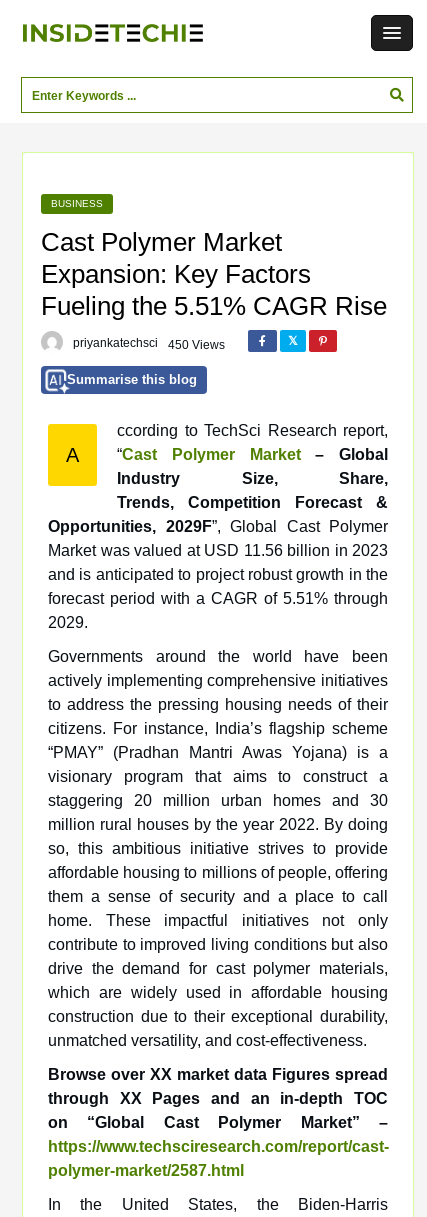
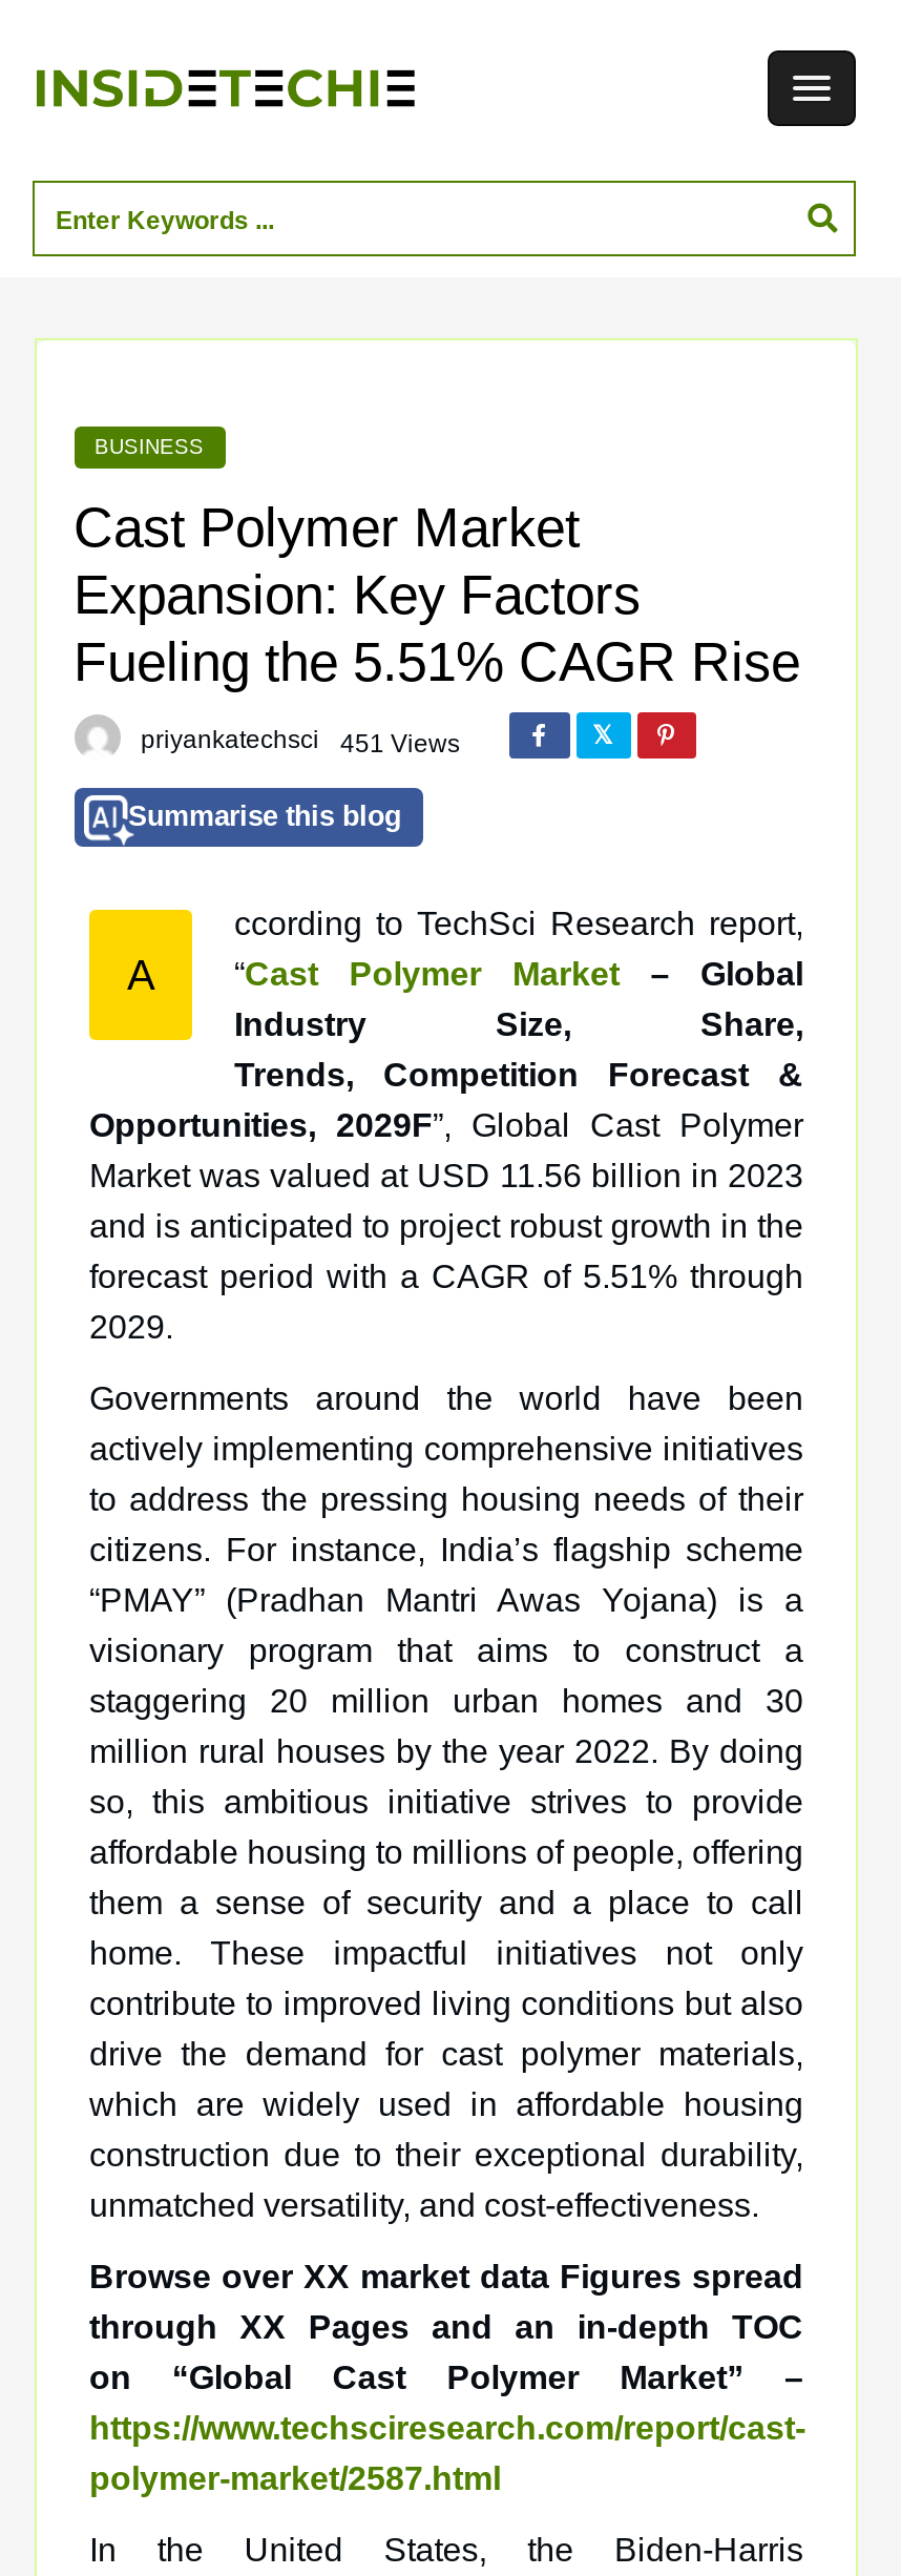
[72,336,224,352] priyankatechsci 450 Views -> [141,725,460,759] priyankatechsci 451 Views

